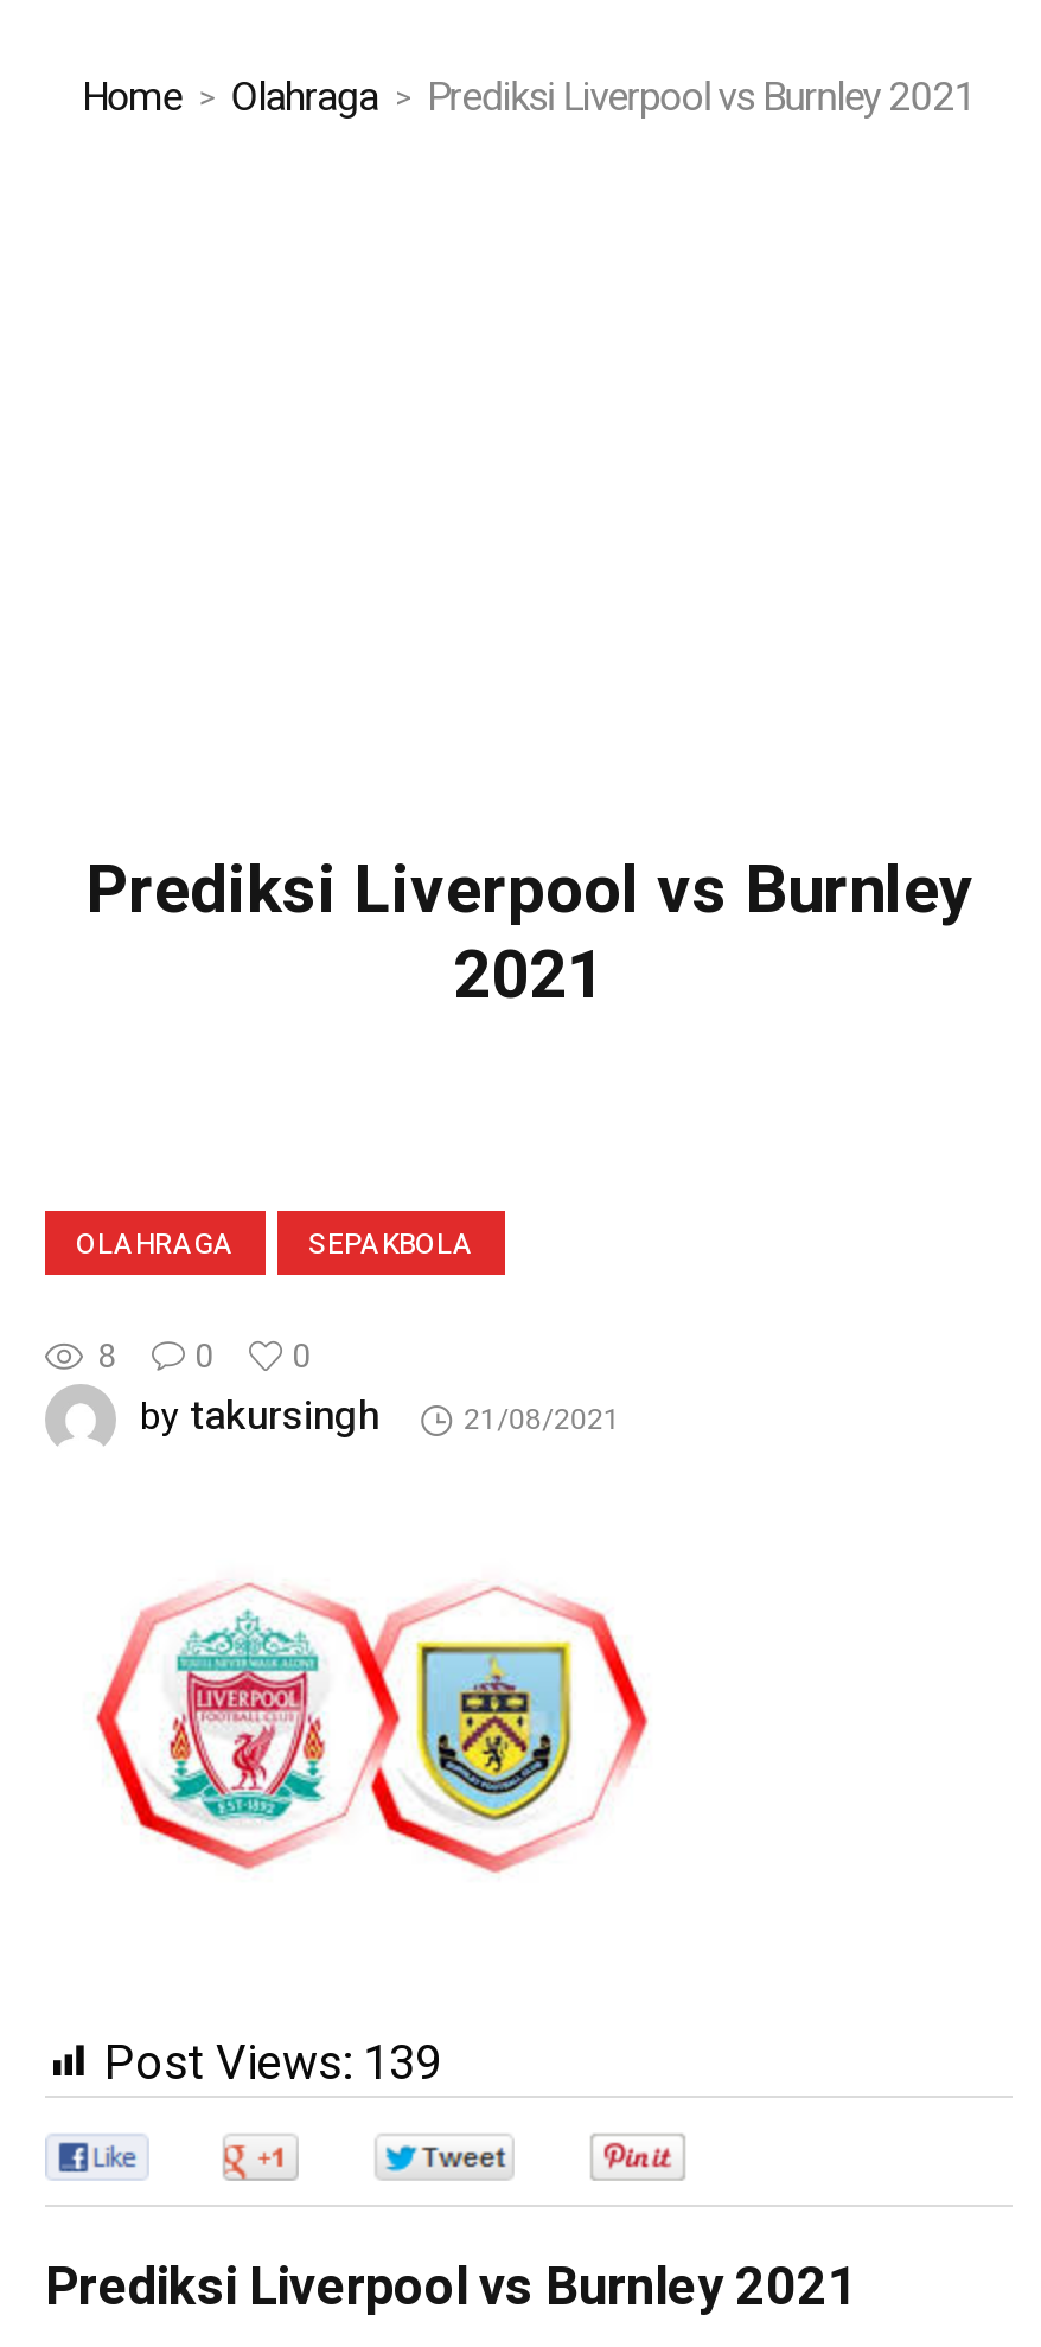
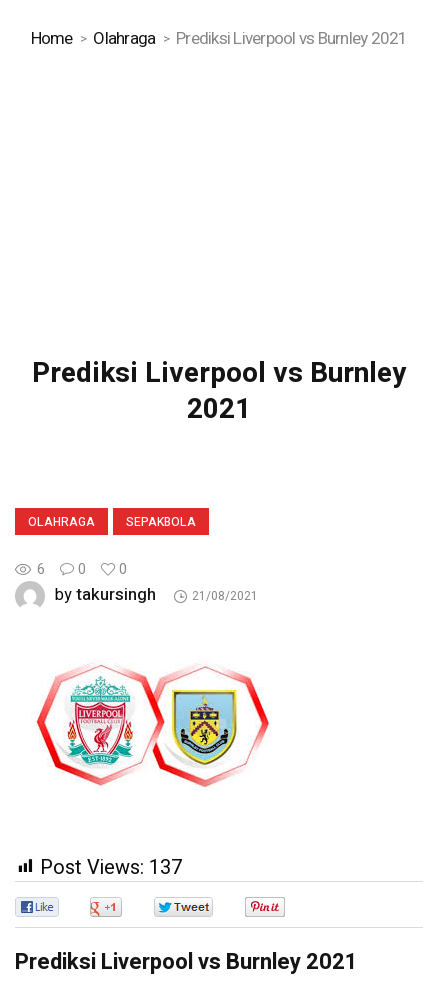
[97,1332,311,1382] 8 0 0 -> [37,559,127,580] 6 0 0
[104,2028,441,2097] Post Views: 139 -> [40,852,182,881] Post Views: 137

